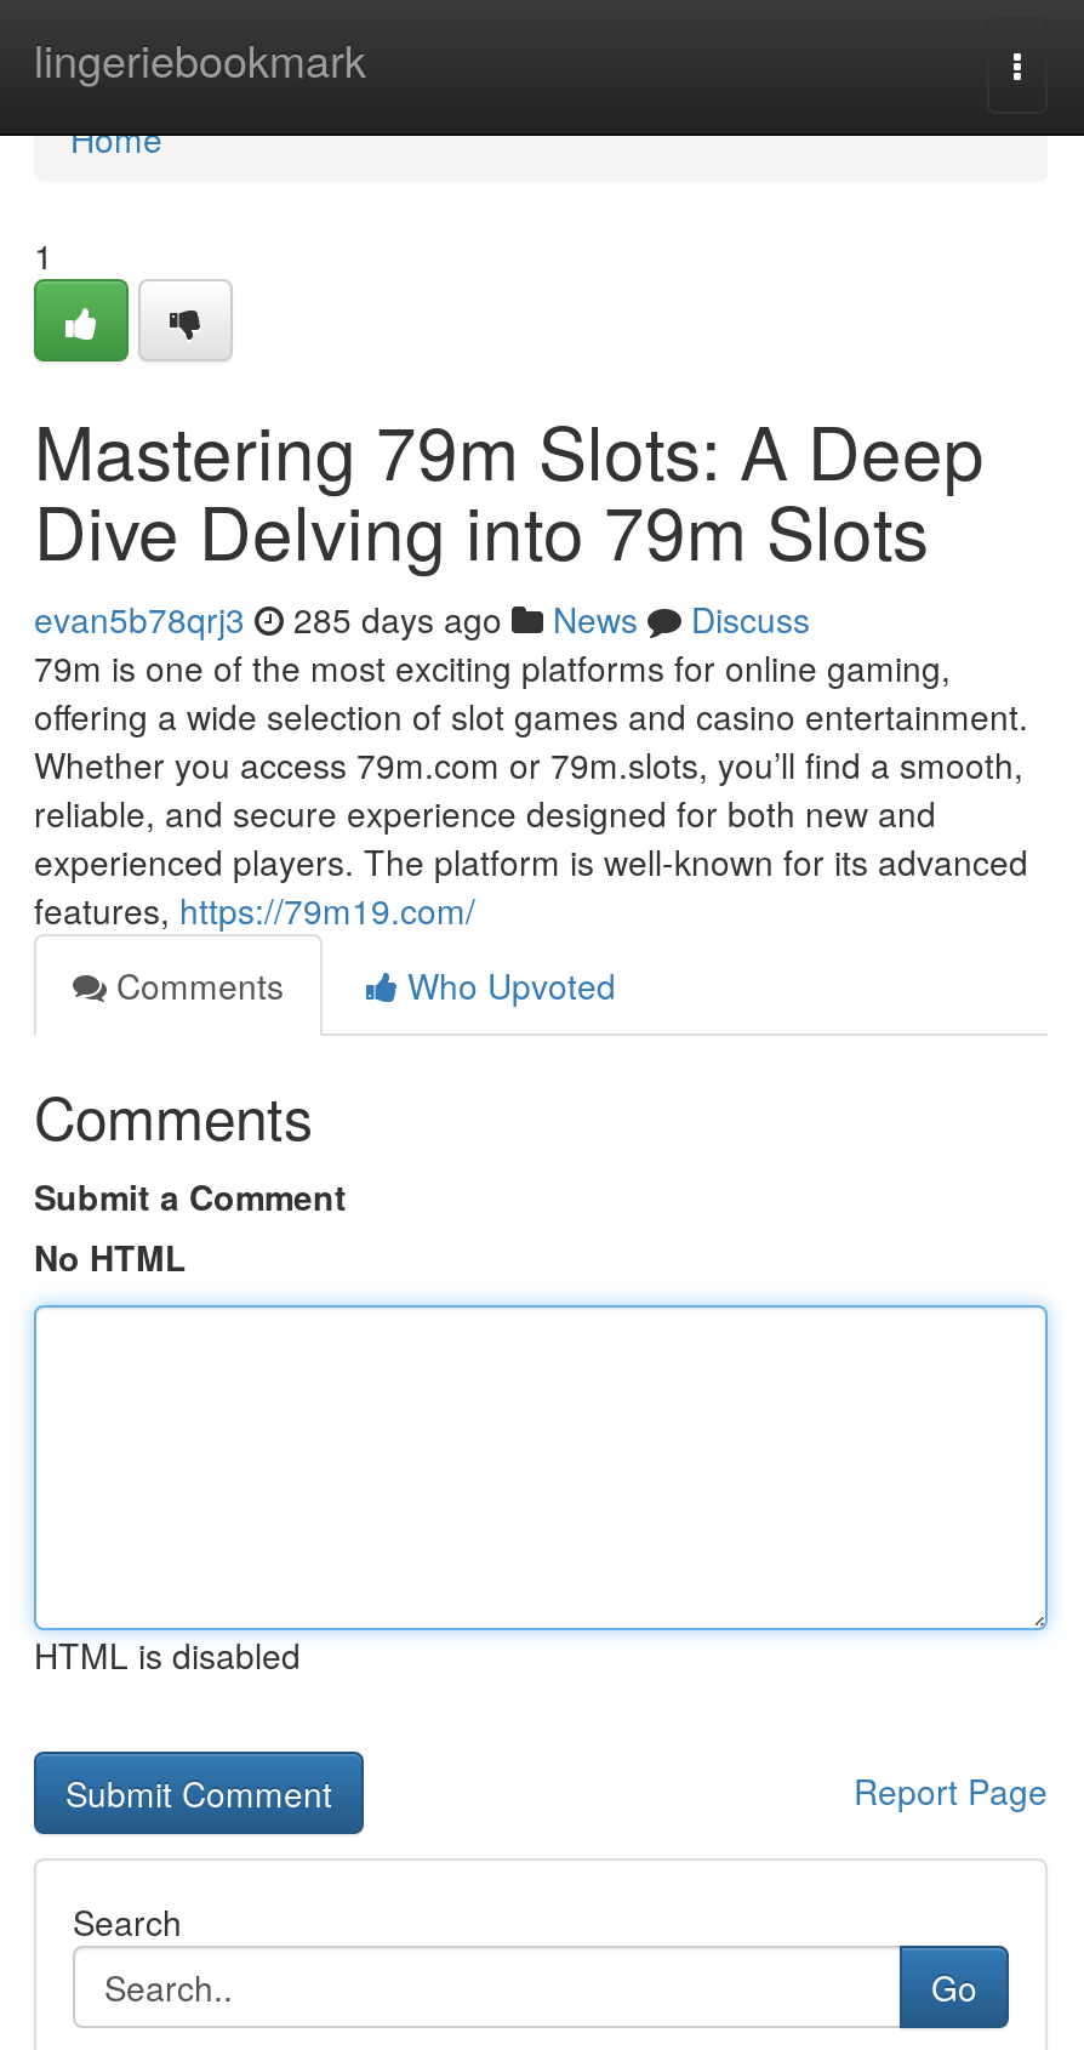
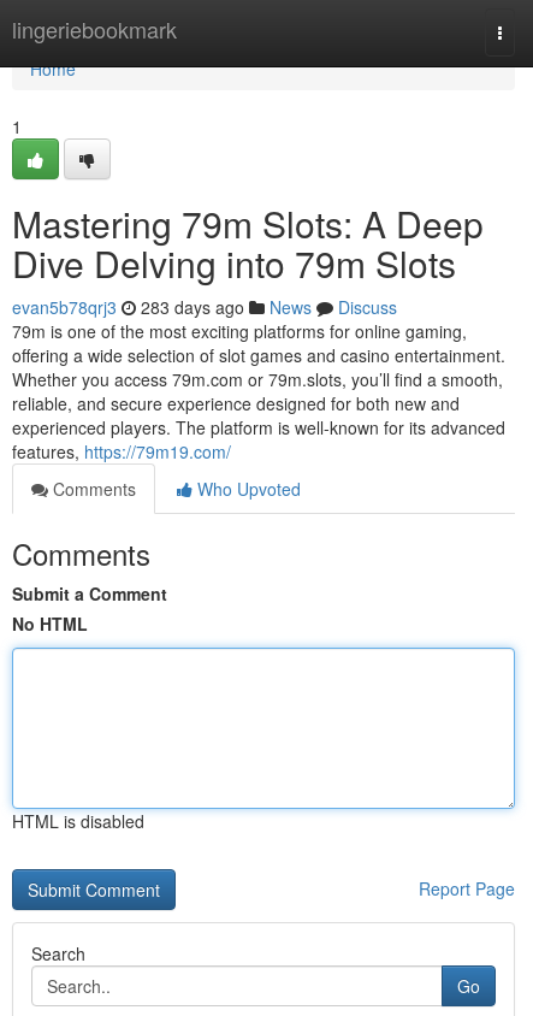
[34,594,810,643] evan5b78qrj3 285 days ago News Discuss -> [12,295,397,319] evan5b78qrj3 283 days ago News Discuss

